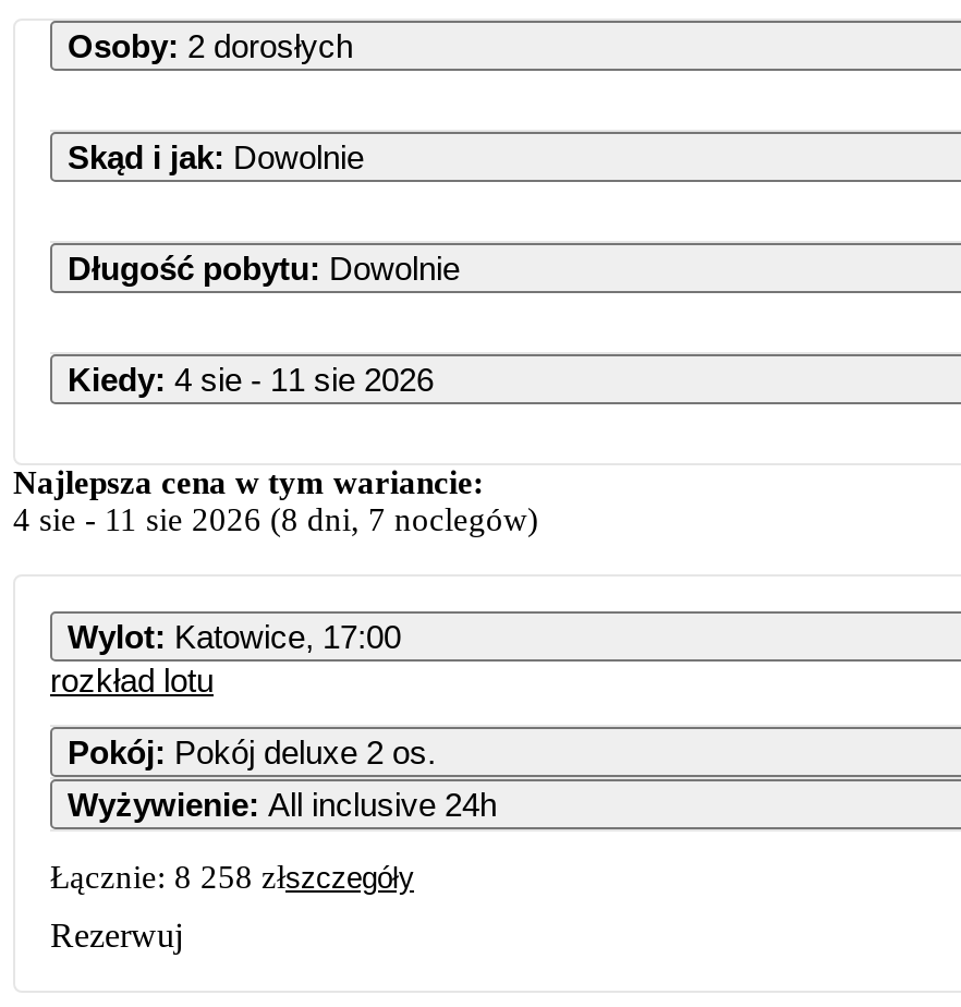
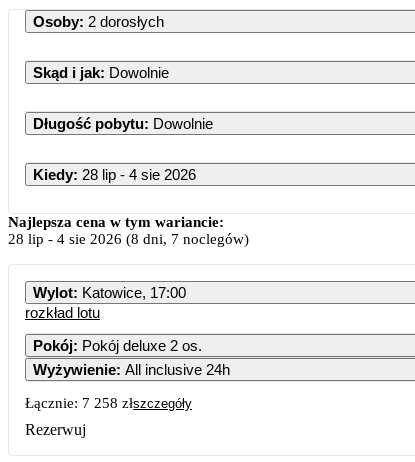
[68,360,434,397] Kiedy: 4 sie - 11 sie 2026 -> [33,165,196,182] Kiedy: 28 lip - 4 sie 2026
[13,501,538,536] 4 sie - 11 sie 2026 (8 dni, 7 noclegów) -> [8,230,249,246] 28 lip - 4 sie 2026 (8 dni, 7 noclegów)
[50,859,414,894] Łącznie: 8 258 złszczegóły -> [25,394,192,410] Łącznie: 7 258 złszczegóły

